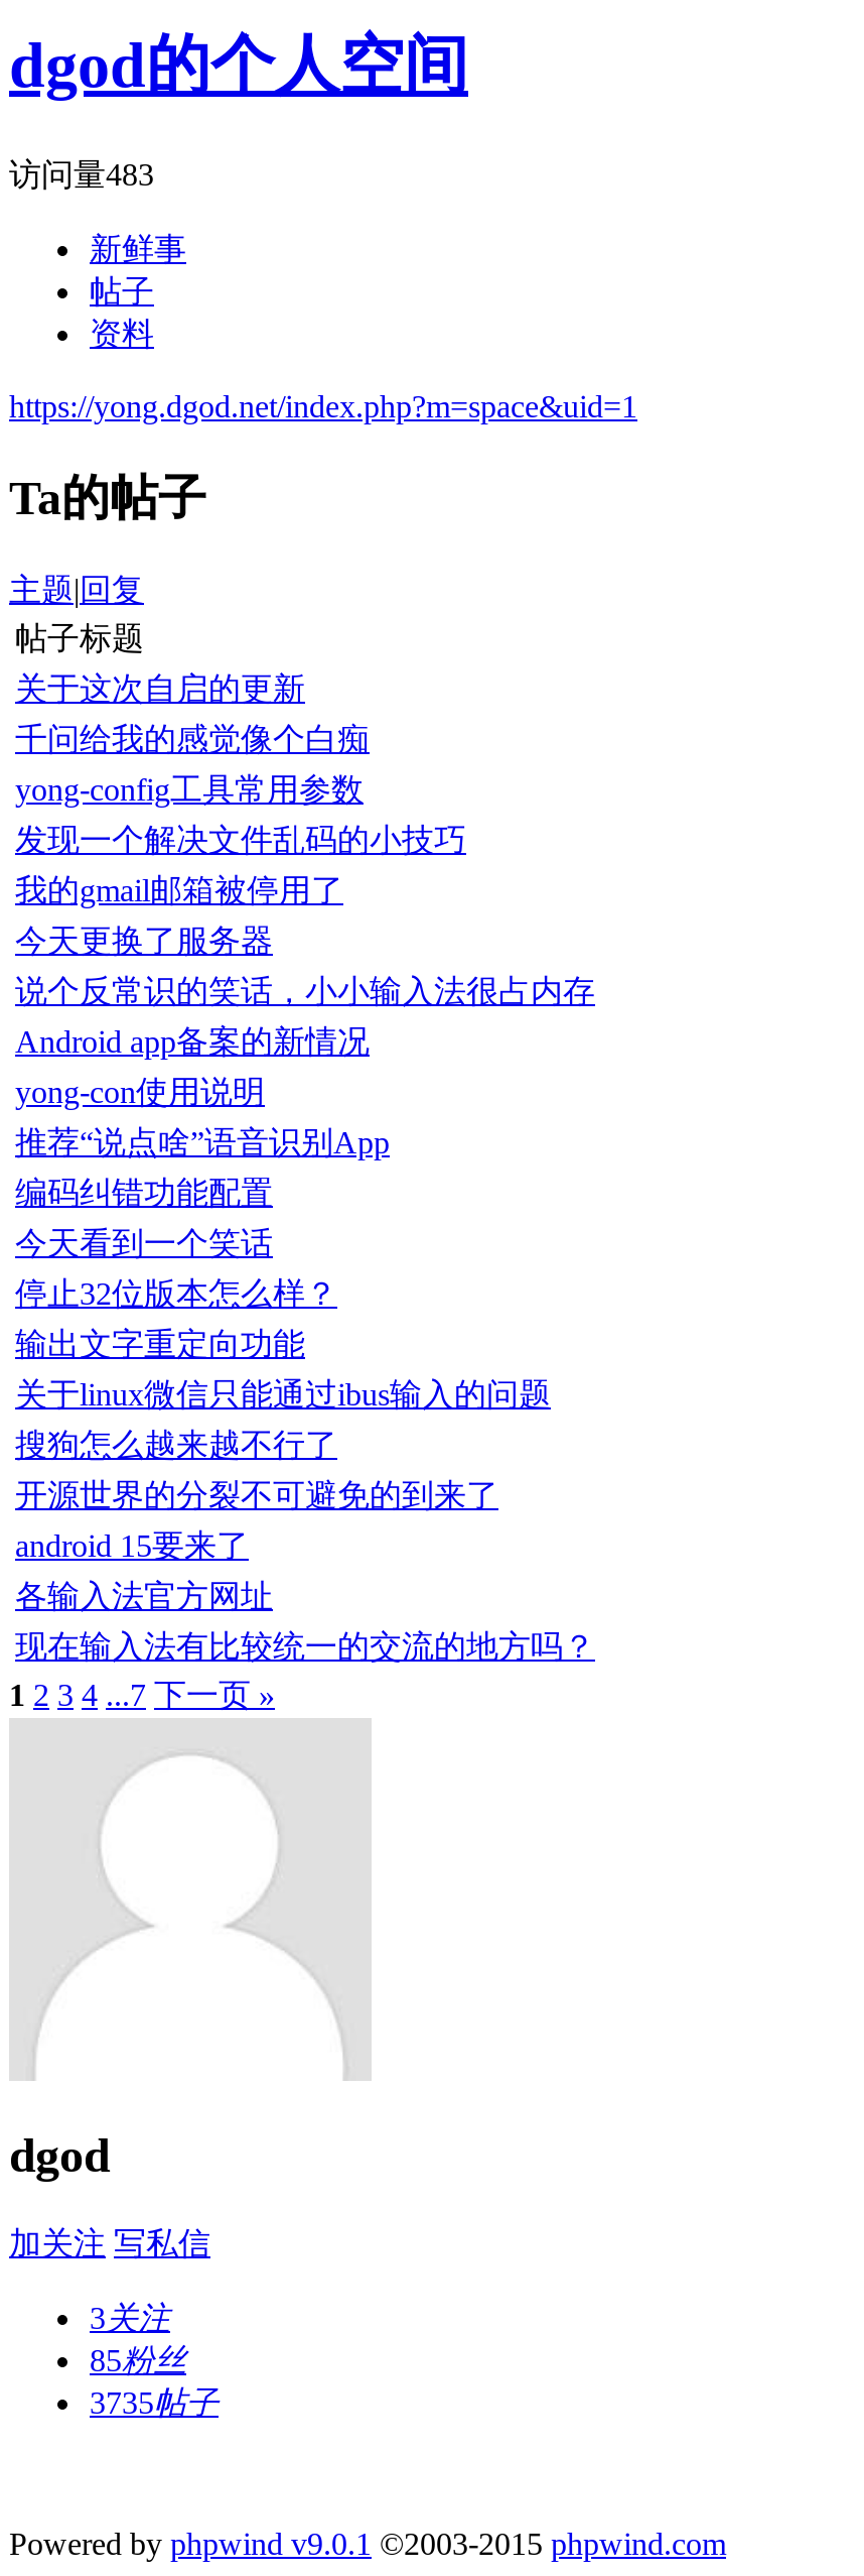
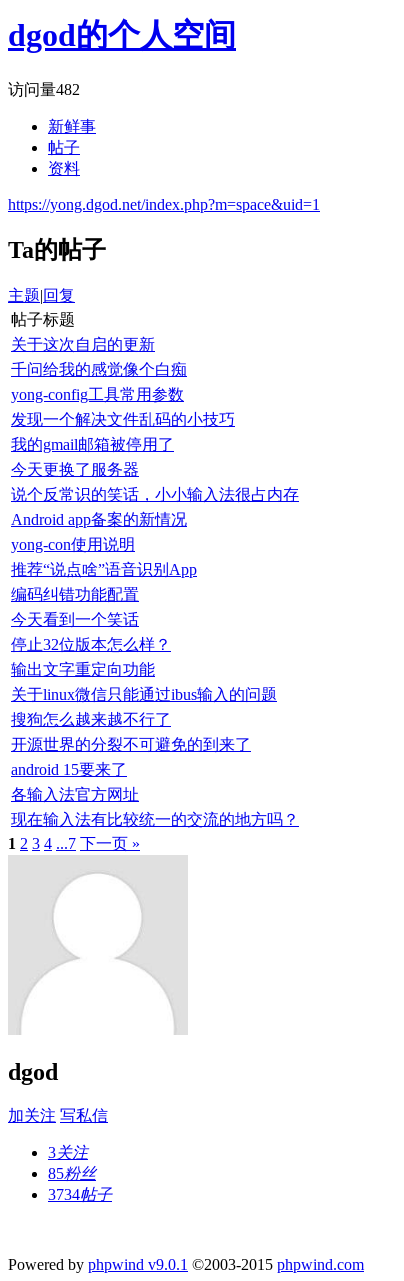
[9,157,154,191] 访问量483 -> [8,81,80,98] 访问量482
[90,2384,219,2419] 3735帖子 -> [48,1185,112,1202] 3734帖子

